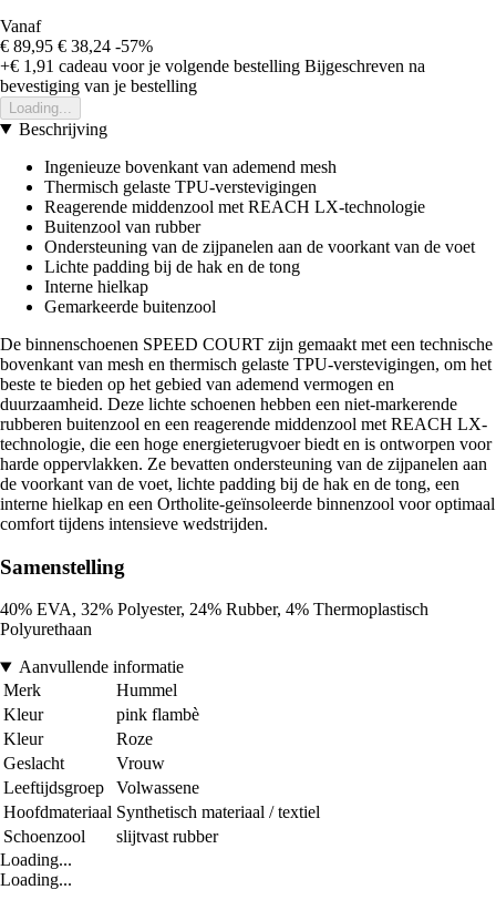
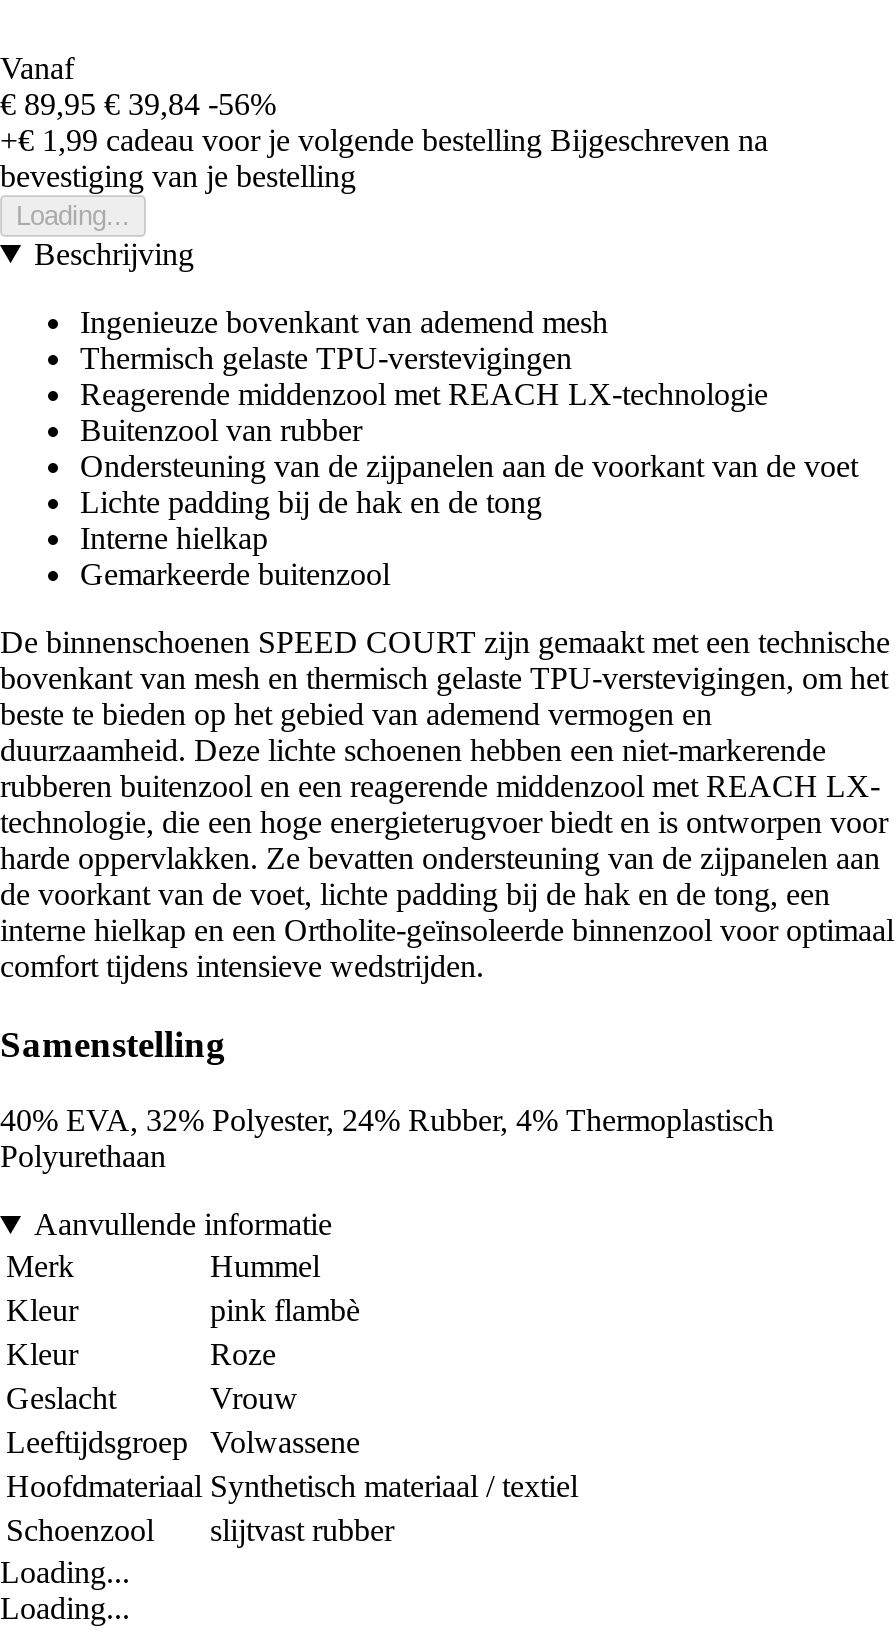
[0,36,153,55] € 89,95 € 38,24 -57% -> [0,87,276,121] € 89,95 € 39,84 -56%
[0,56,425,75] +€ 1,91 cadeau voor je volgende bestelling Bijgeschreven na -> [0,123,768,157] +€ 1,99 cadeau voor je volgende bestelling Bijgeschreven na

